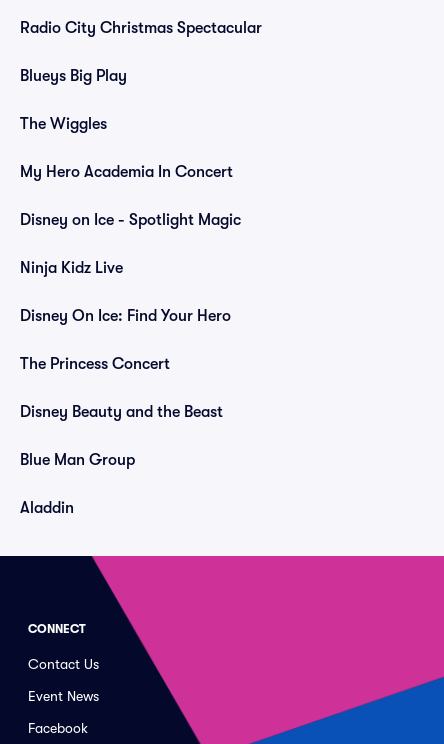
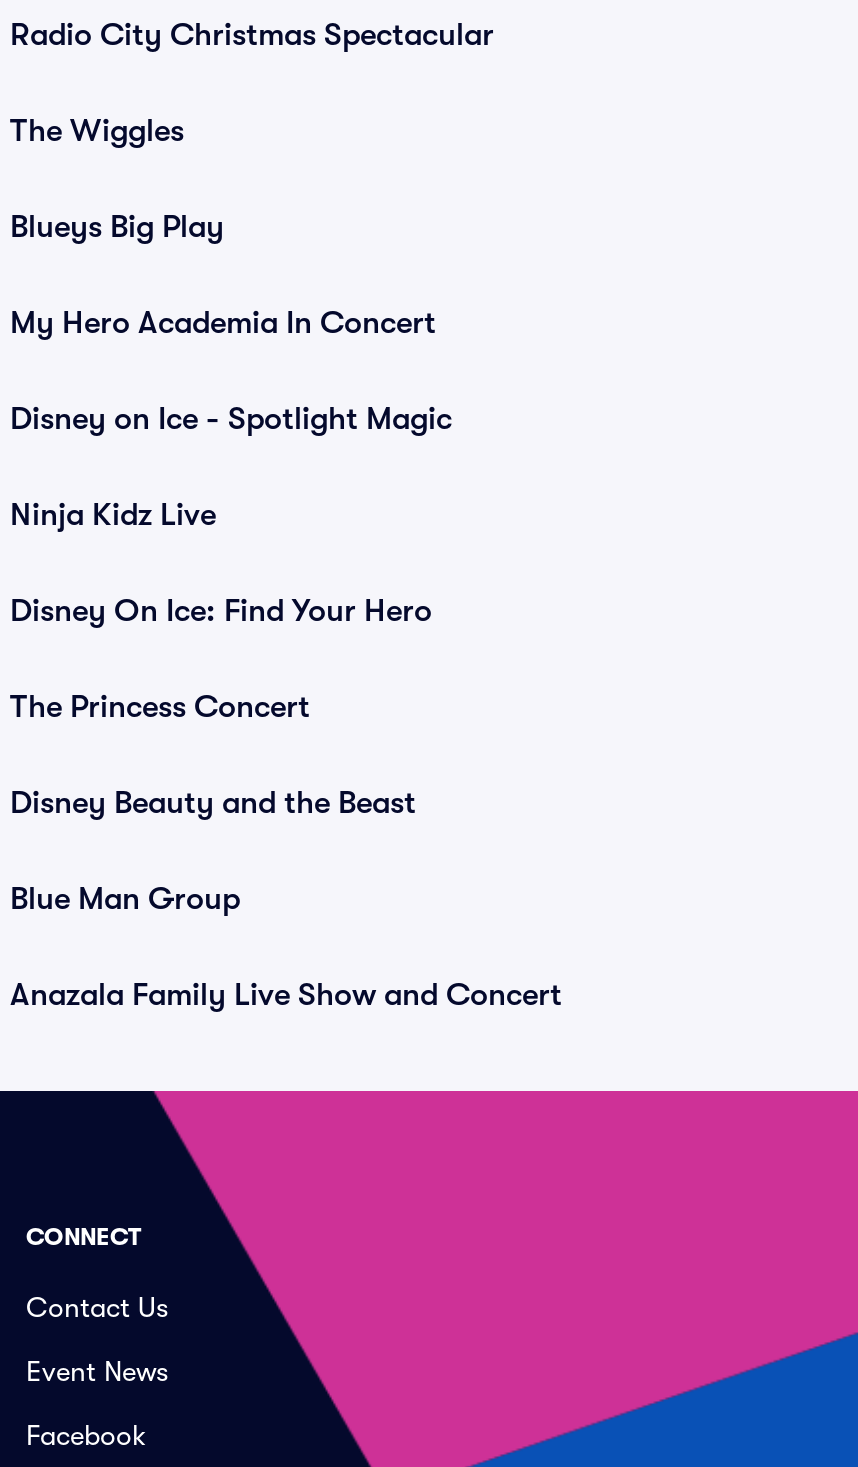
moved [20,67,127,85] -> [10,209,224,245]: Blueys Big Play
moved [20,115,107,133] -> [10,113,184,149]: The Wiggles
[20,499,74,517] Aladdin -> [10,977,562,1013] Anazala Family Live Show and Concert

